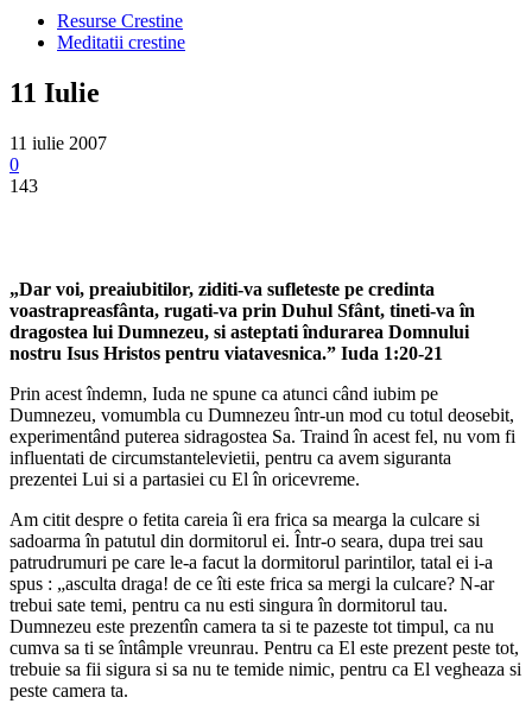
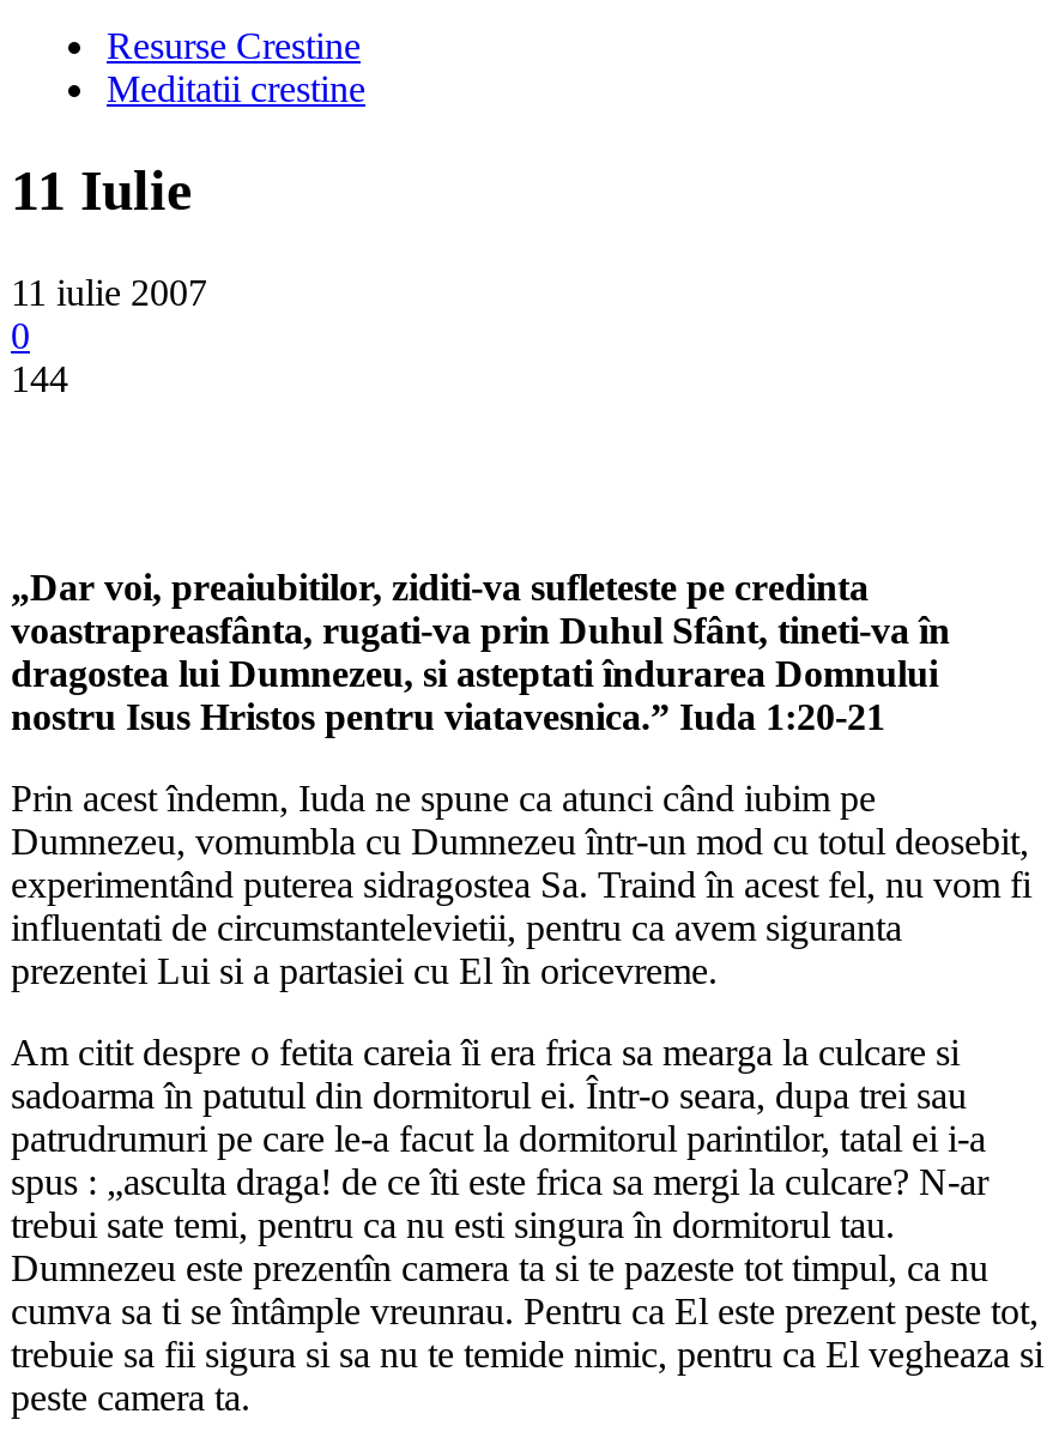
[9,175,38,196] 143 -> [11,358,68,399] 144

